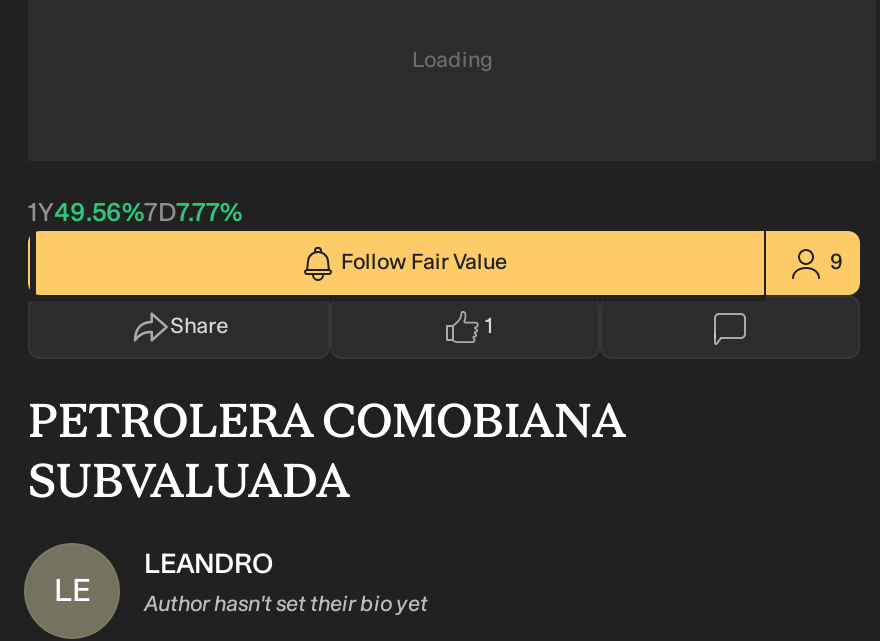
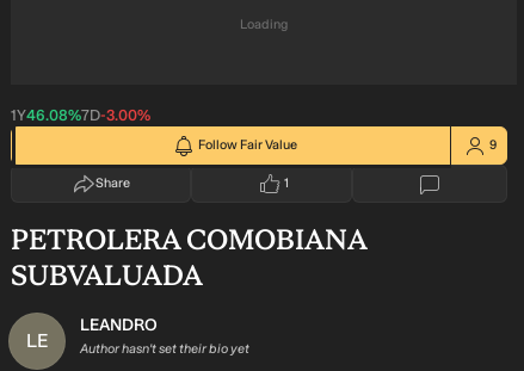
[28,197,242,227] 1Y49.56%7D7.77% -> [11,106,150,124] 1Y46.08%7D-3.00%

